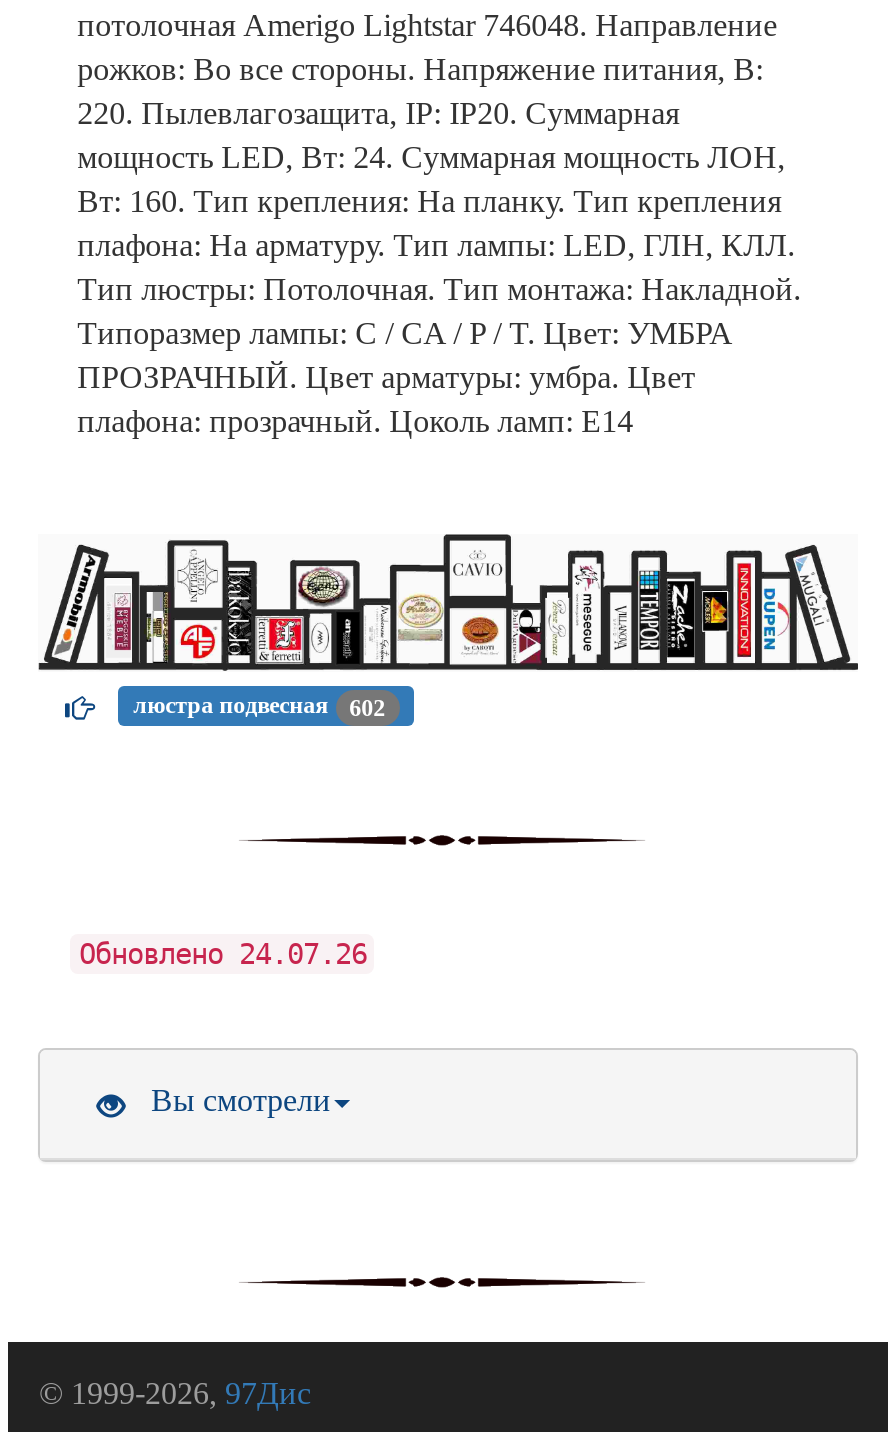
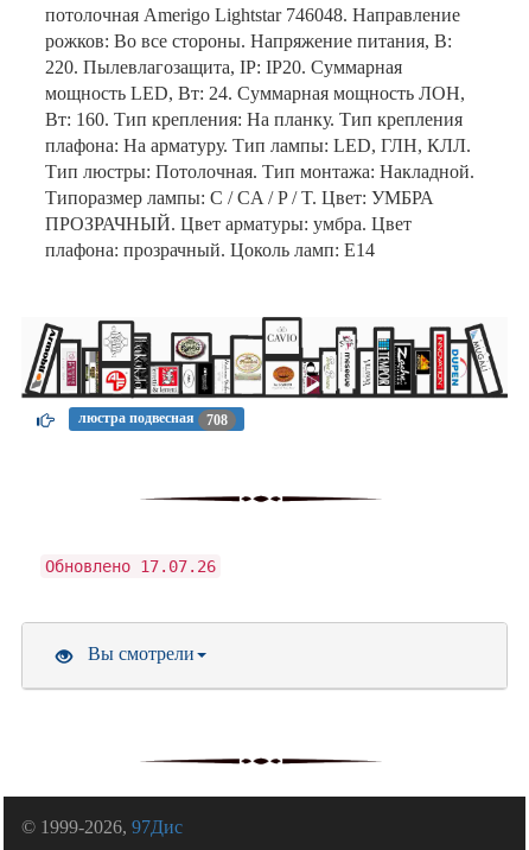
[133,691,385,722] люстра подвесная 602 -> [78,410,227,428] люстра подвесная 708
[79,938,367,970] Обновлено 24.07.26 -> [46,557,216,576] Обновлено 17.07.26

